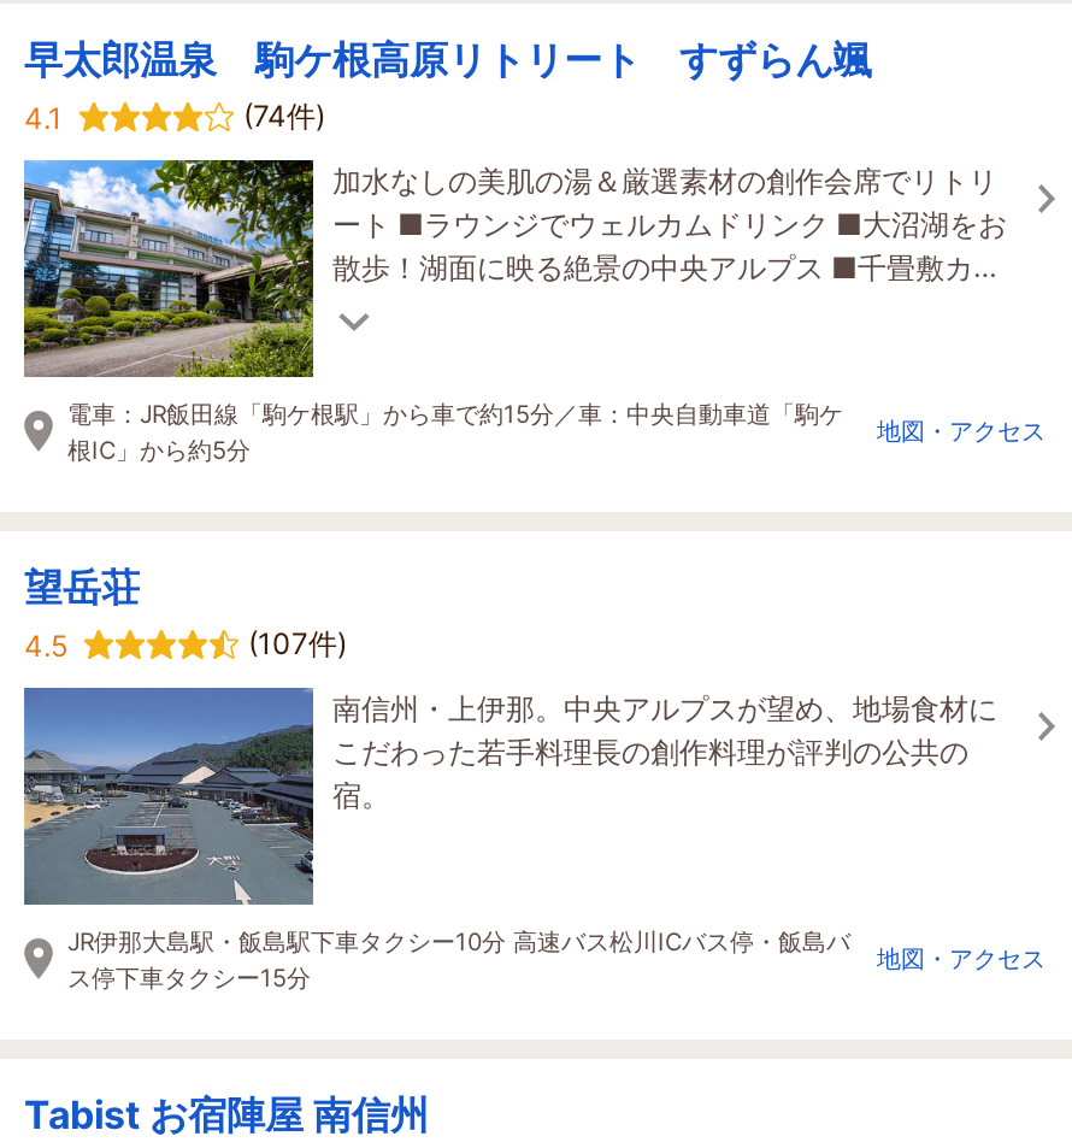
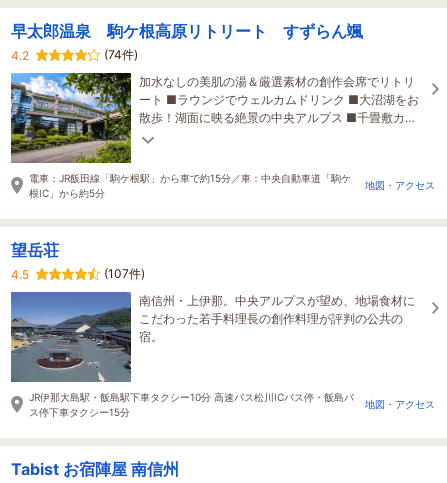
[24,99,70,135] 4.1 -> [11,48,32,63] 4.2

